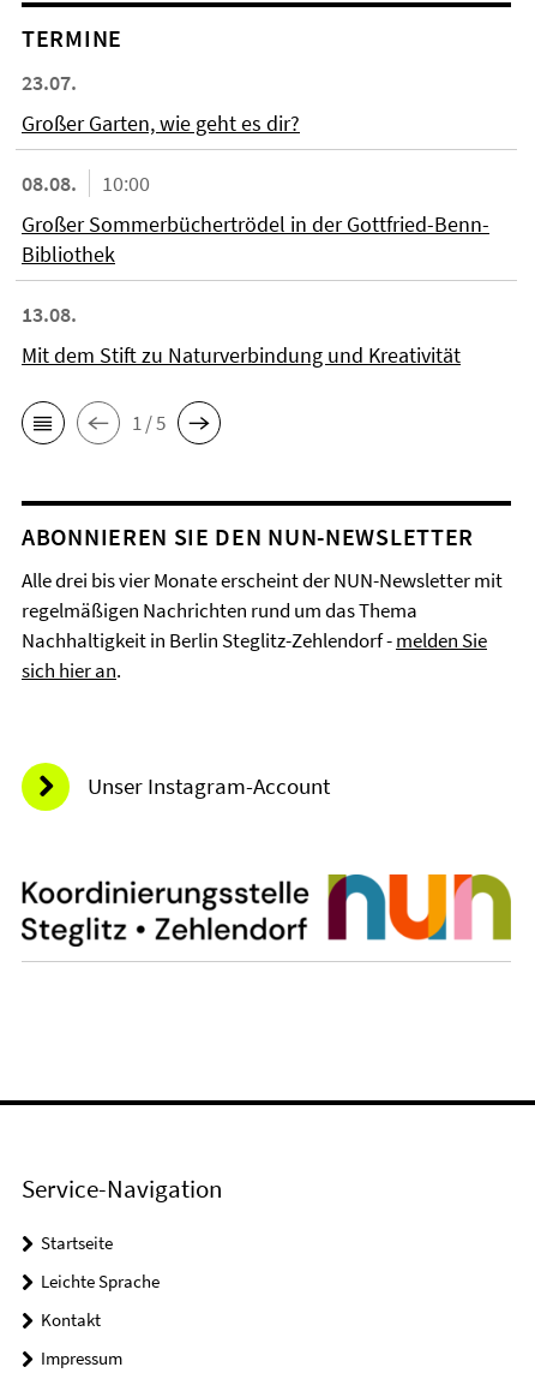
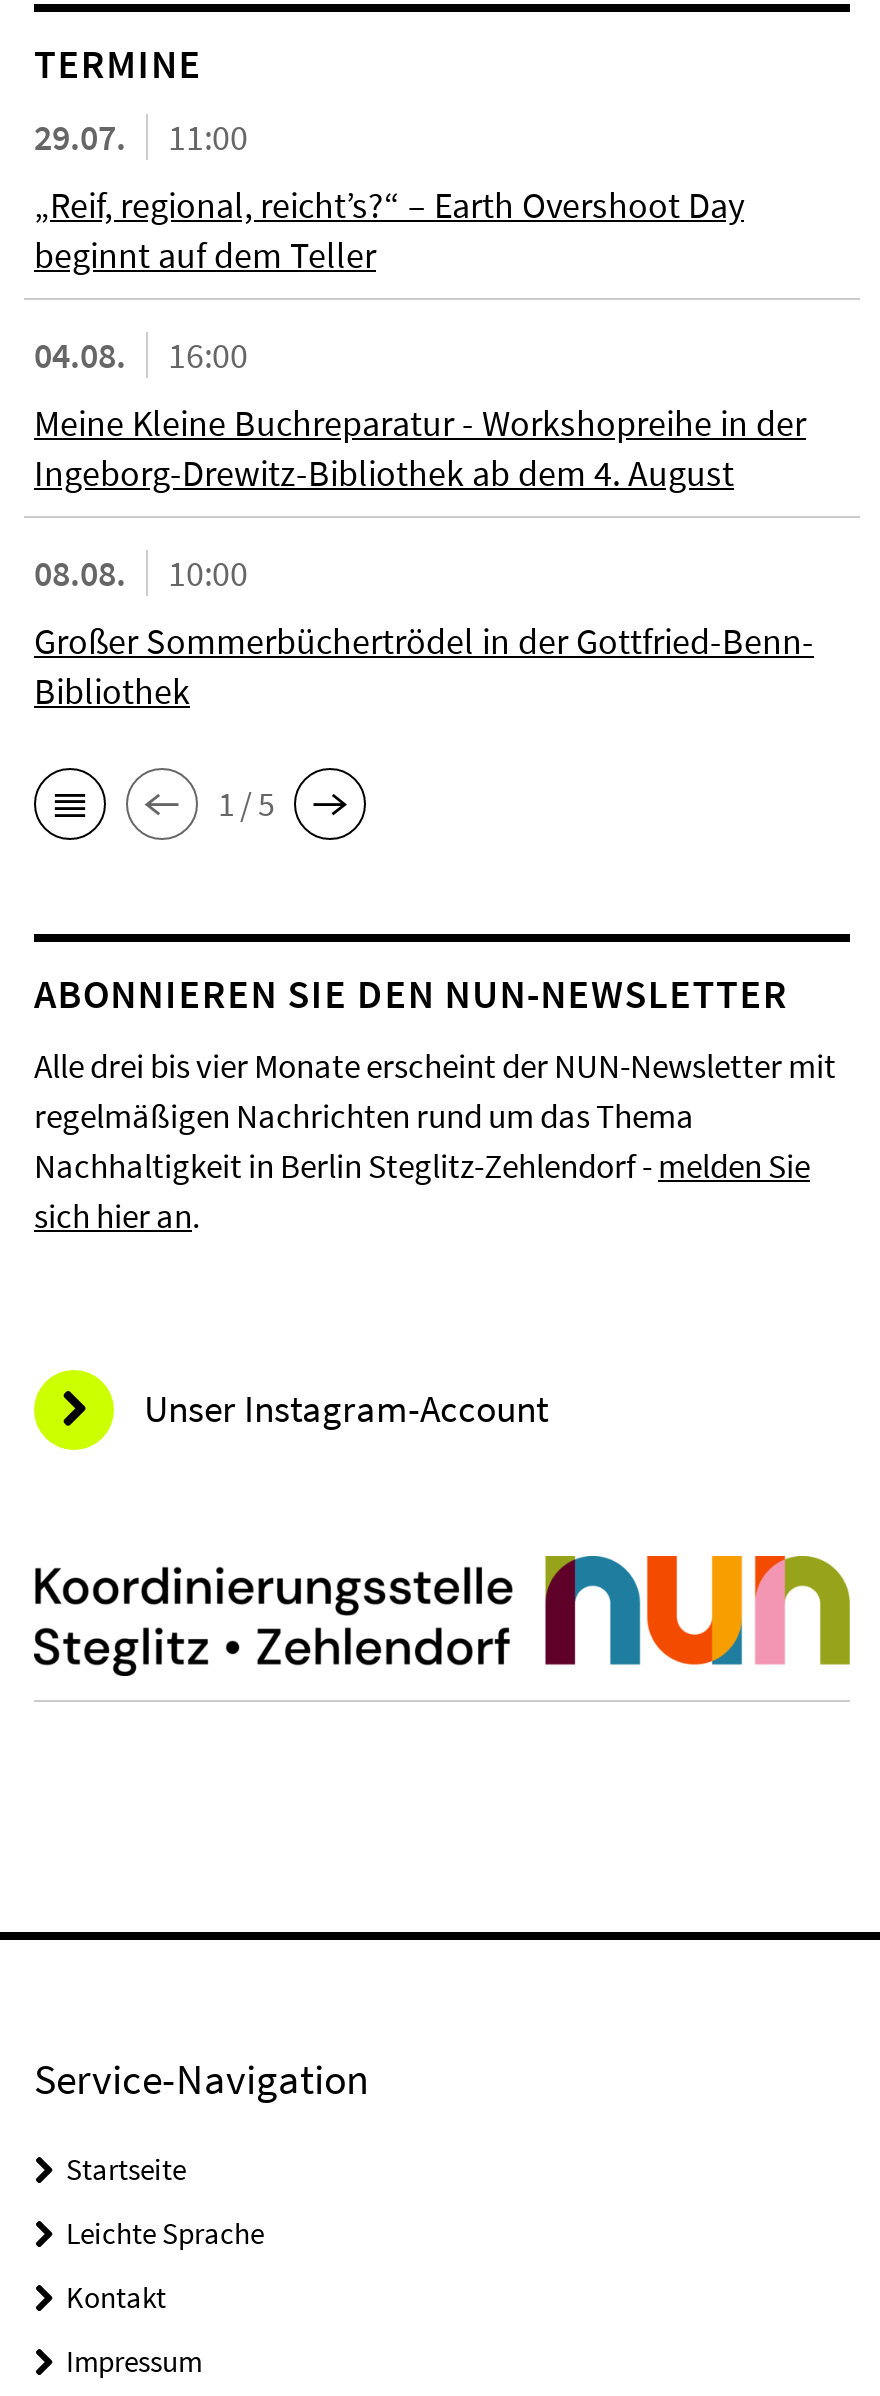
[22,68,300,137] 23.07. | Großer Garten, wie geht es dir? -> [34,114,806,496] 29.07. | 11:00 | „Reif, regional, reicht’s?“ – Earth Overshoot Day | beginnt auf dem Teller | 04.08. | 16:00 | Meine Kleine Buchreparatur - Workshopreihe in der | Ingeborg-Drewitz-Bibliothek ab dem 4. August
moved [22,169,489,268] -> [34,550,814,714]: 08.08. | 10:00 | Großer Sommerbüchertrödel in der Gottfried-Benn- | Bibliothek
[22,300,461,369] 13.08. | Mit dem Stift zu Naturverbindung und Kreativität -> none

